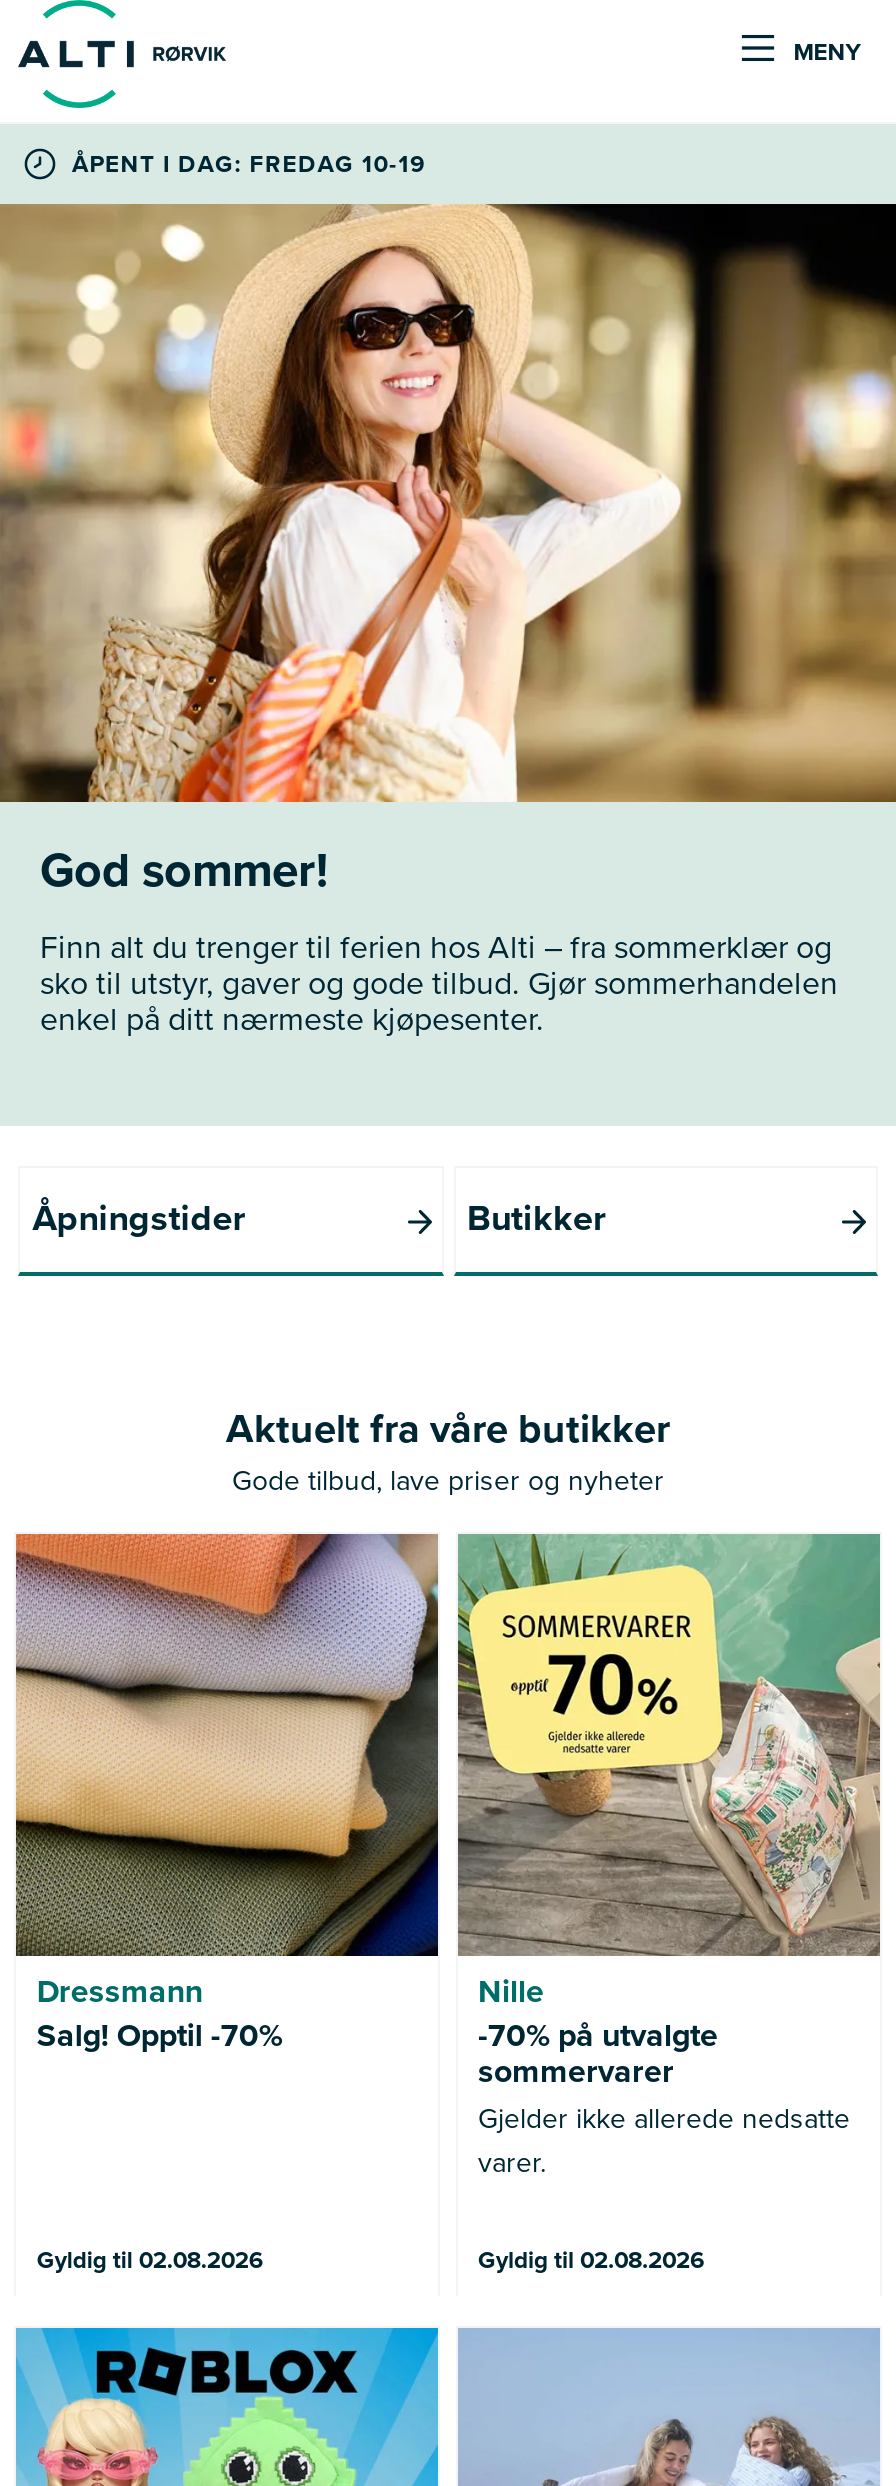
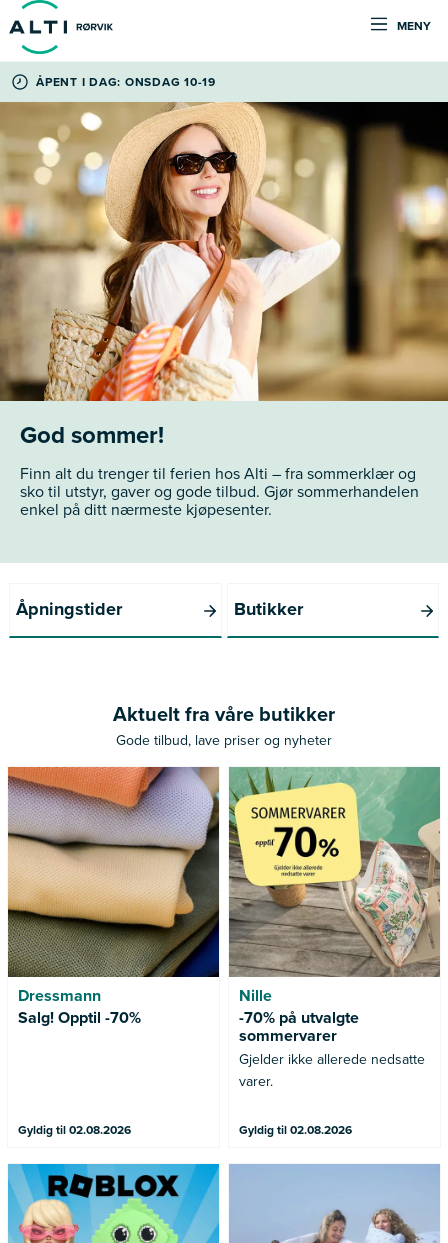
[72,146,426,182] ÅPENT I DAG: FREDAG 10-19 -> [36,73,216,91] ÅPENT I DAG: ONSDAG 10-19

